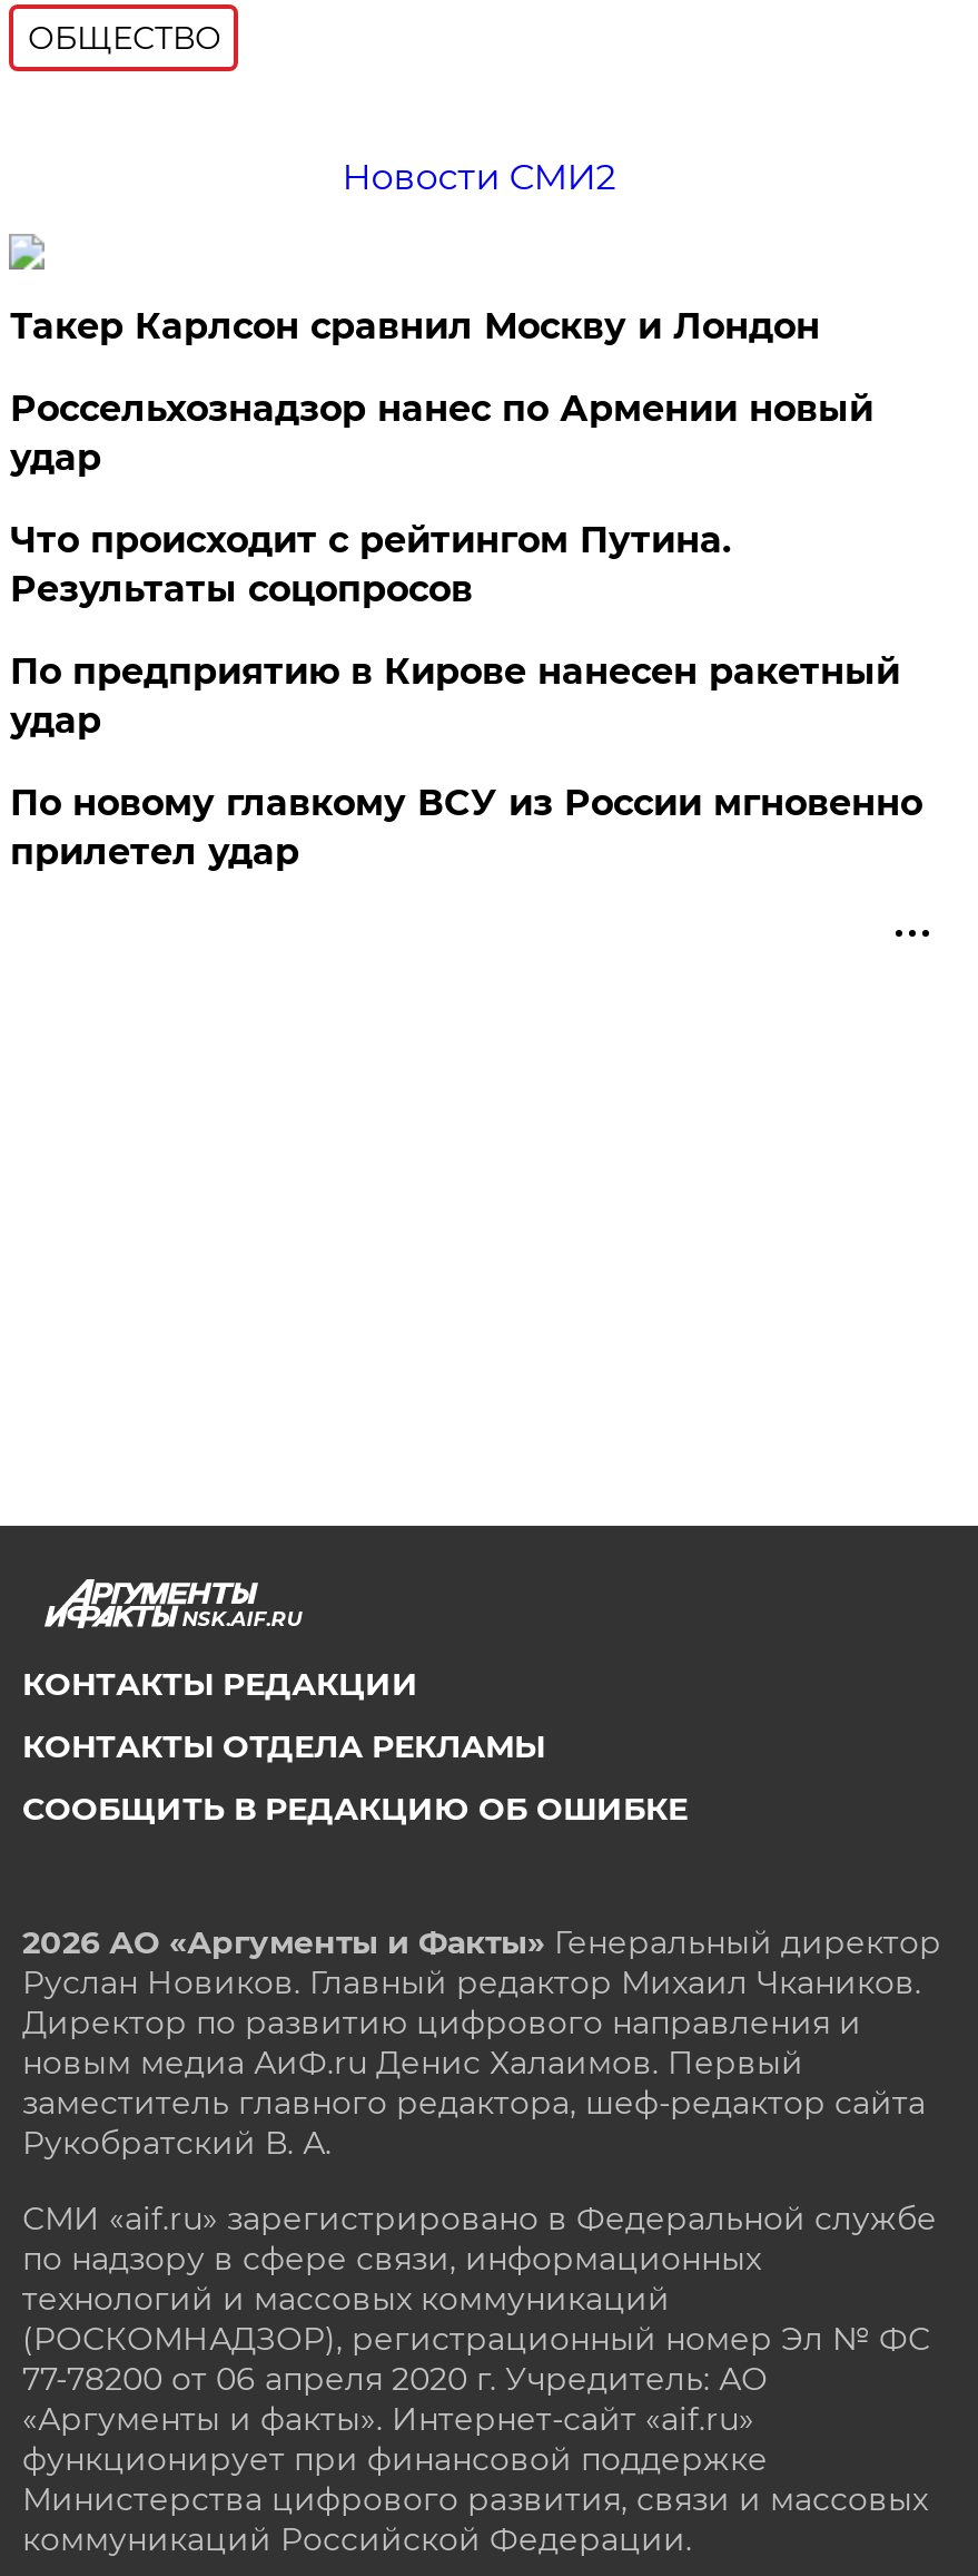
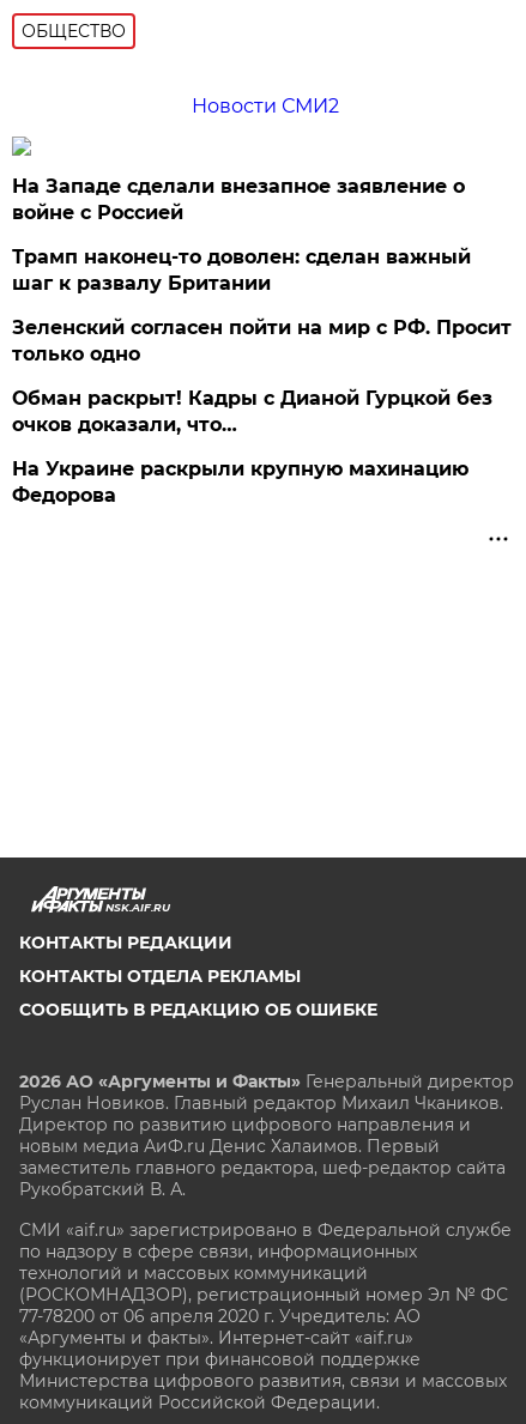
[10,305,820,347] Такер Карлсон сравнил Москву и Лондон -> [12,175,465,224] На Западе сделали внезапное заявление о | войне с Россией
[10,388,873,479] Россельхознадзор нанес по Армении новый | удар -> [12,246,471,295] Трамп наконец-то доволен: сделан важный | шаг к развалу Британии
[10,519,731,610] Что происходит с рейтингом Путина. | Результаты соцопросов -> [12,316,512,365] Зеленский согласен пойти на мир с РФ. Просит | только одно
[10,650,900,742] По предприятию в Кирове нанесен ракетный | удар -> [12,387,493,436] Обман раскрыт! Кадры с Дианой Гурцкой без | очков доказали, что…
[10,782,922,873] По новому главкому ВСУ из России мгновенно | прилетел удар -> [12,458,469,507] На Украине раскрыли крупную махинацию | Федорова

